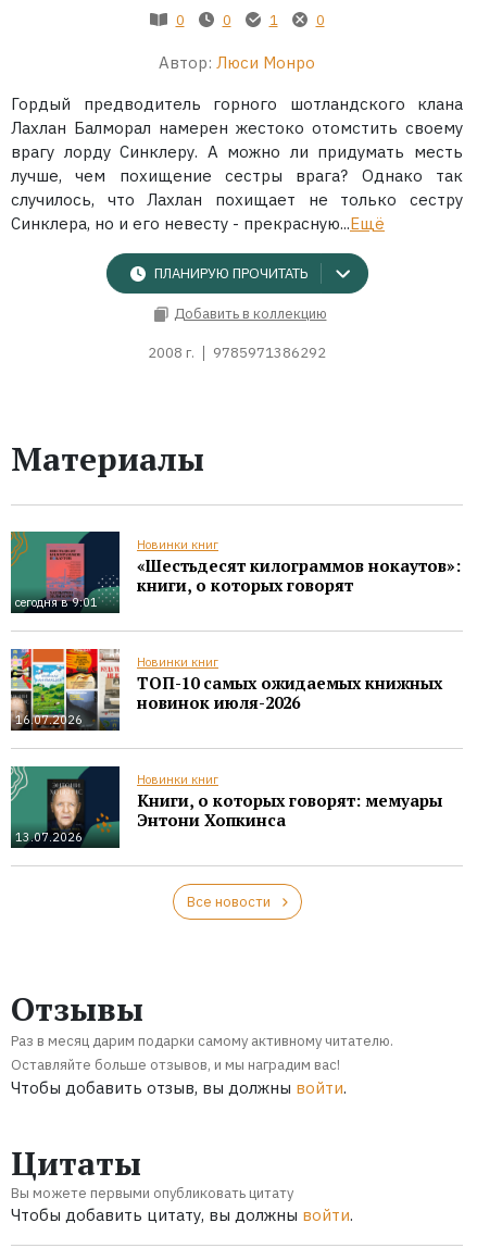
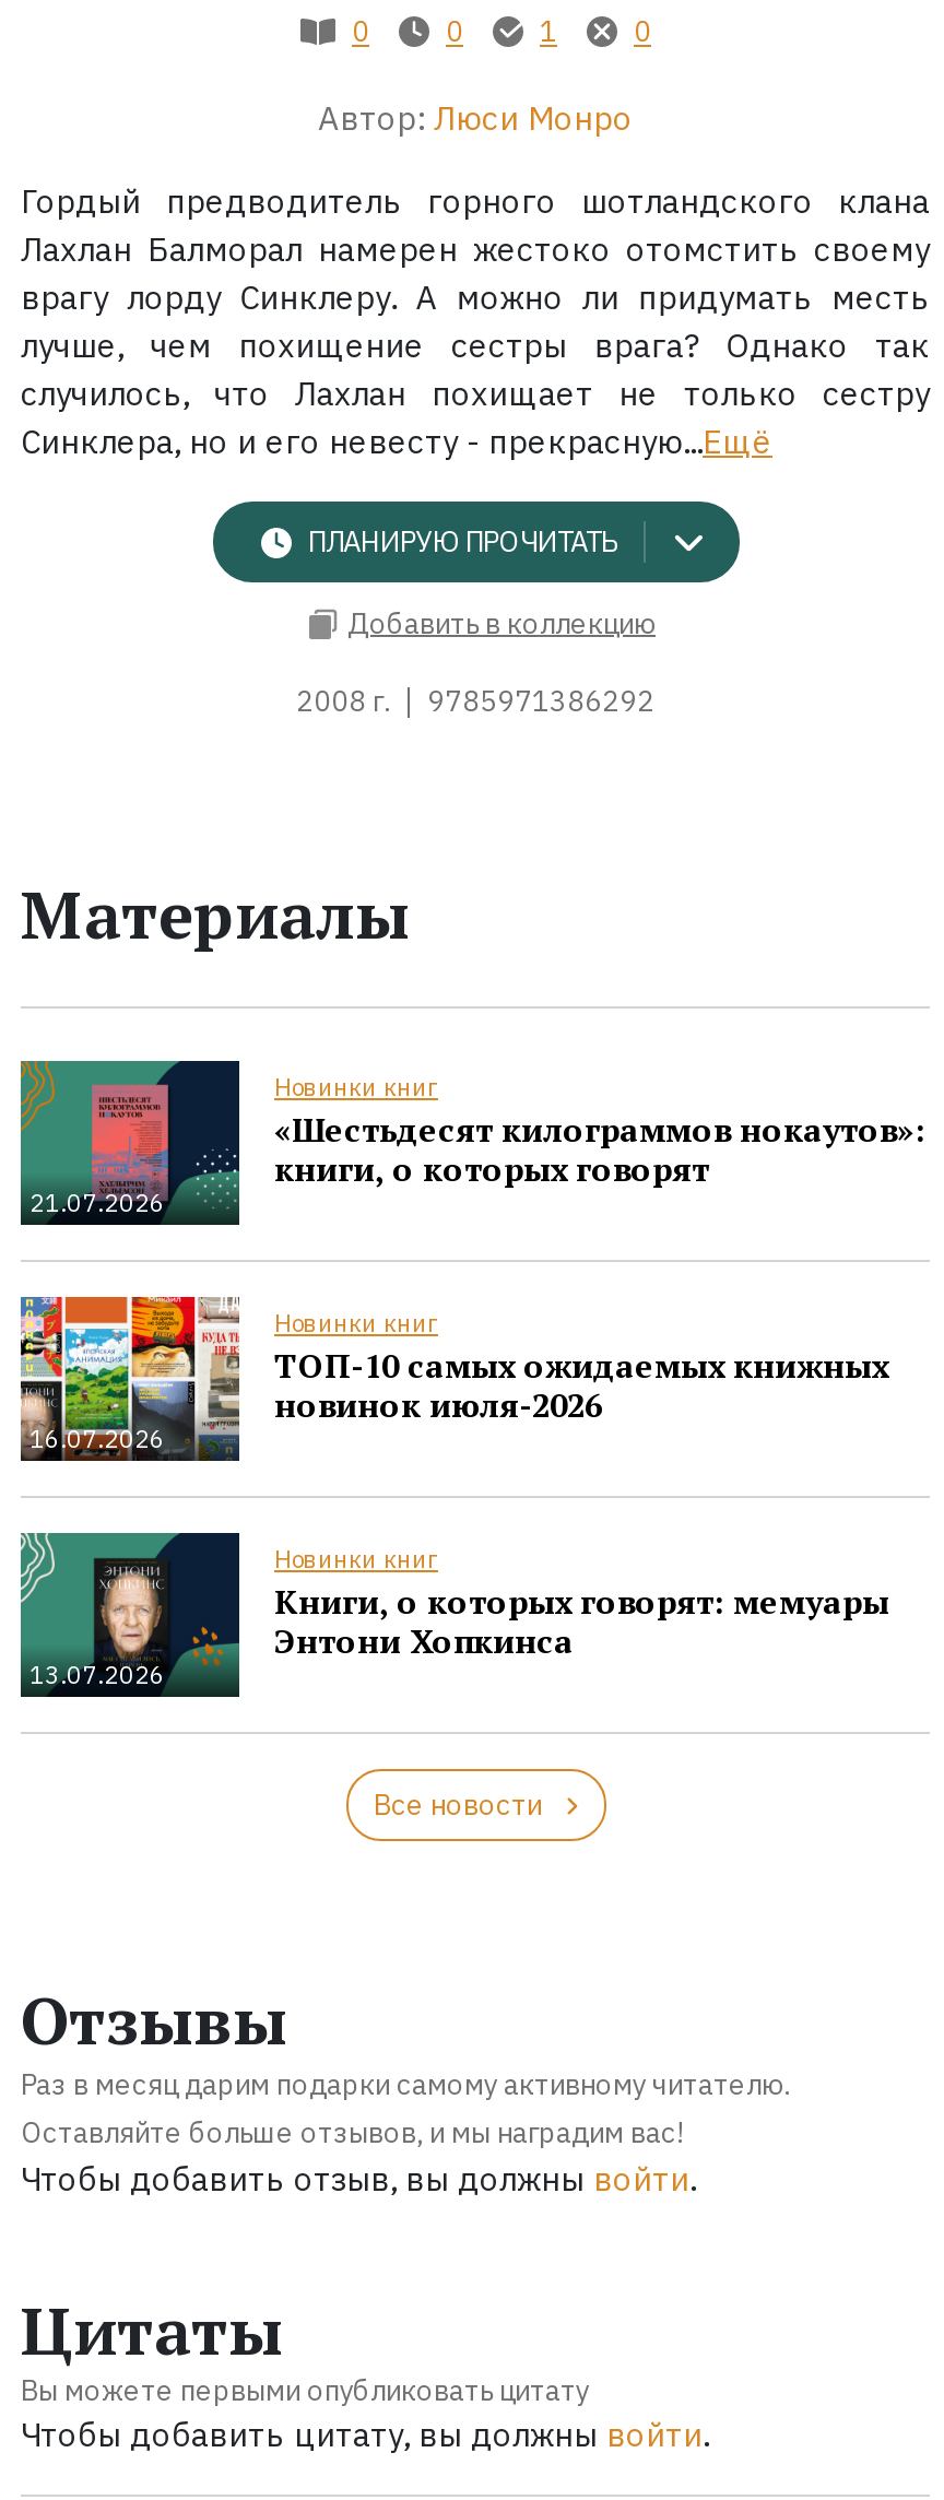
[15,594,98,610] сегодня в 9:01 -> [29,1187,165,1218] 21.07.2026

